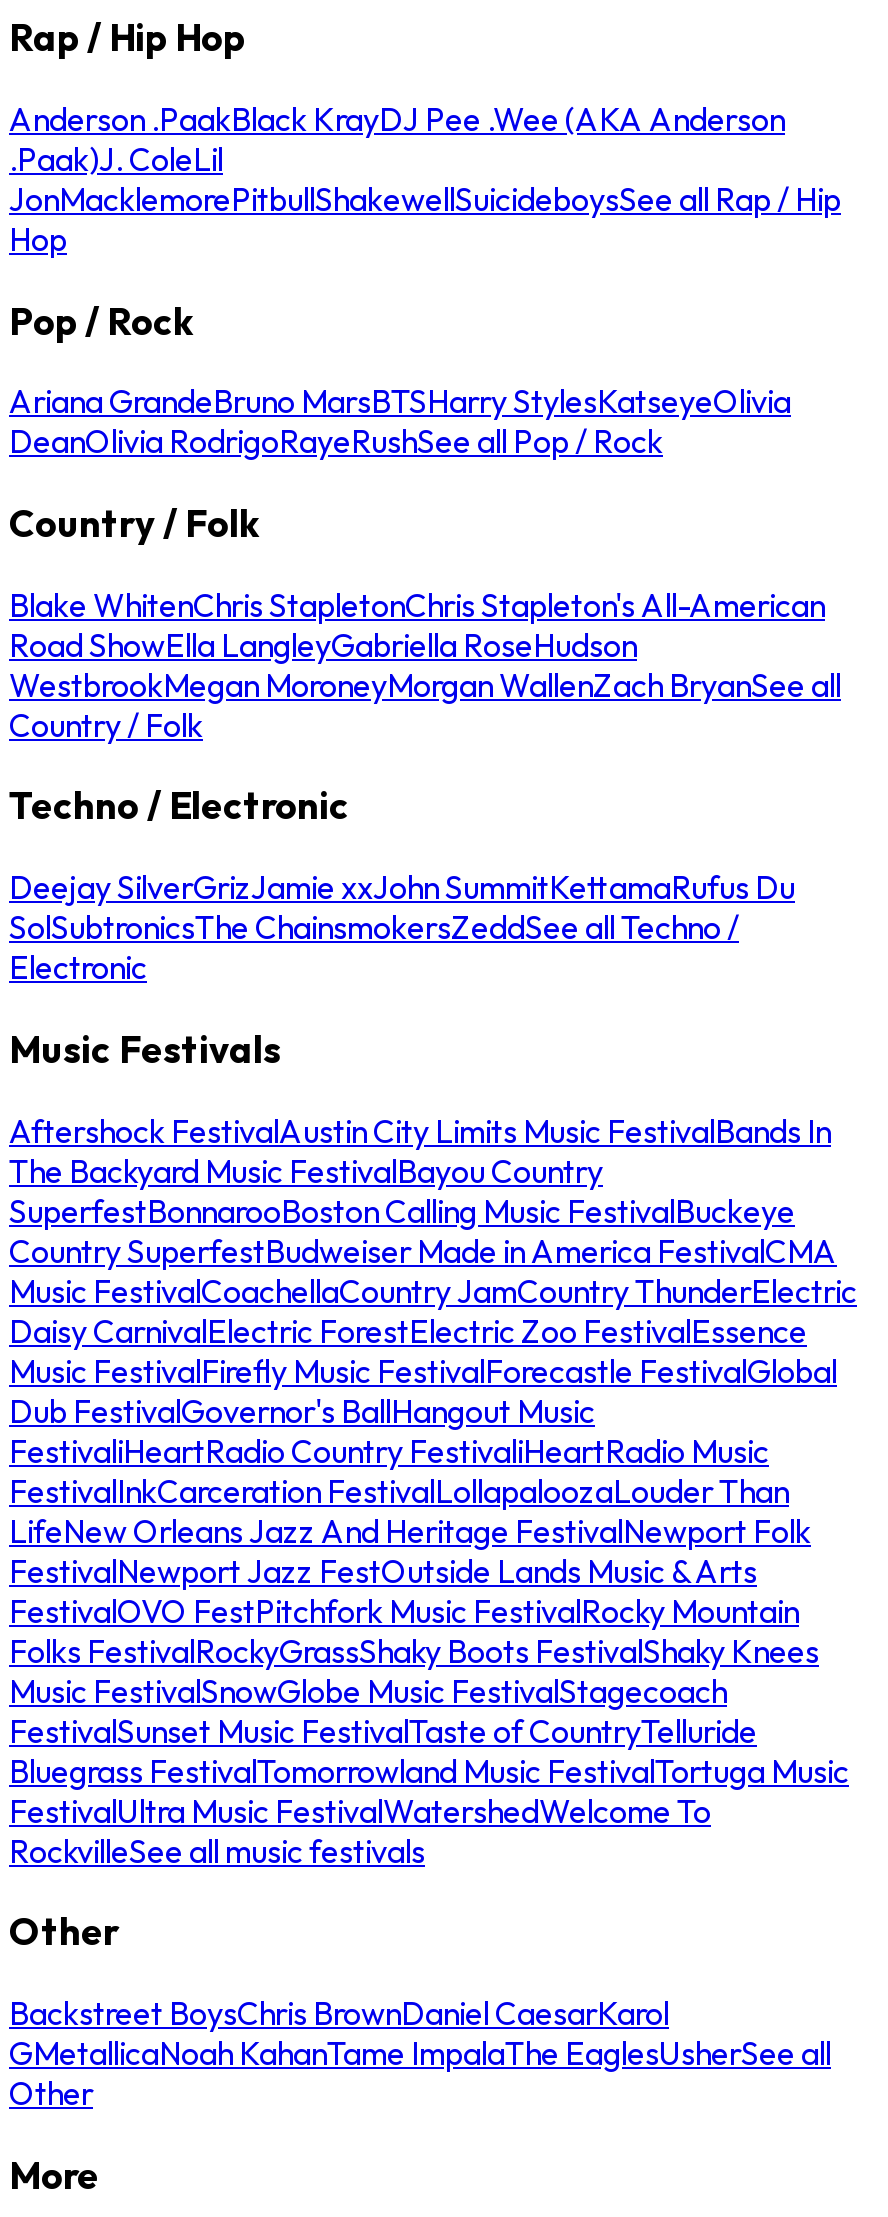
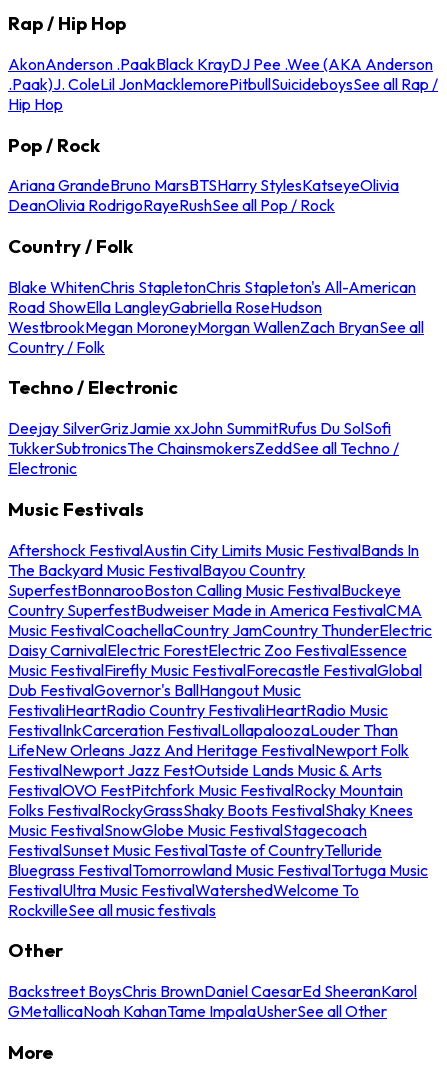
[9,99,841,259] Anderson .PaakBlack KrayDJ Pee .Wee (AKA Anderson | .Paak)J. ColeLil | JonMacklemorePitbullShakewellSuicideboysSee all Rap / Hip | Hop -> [8,54,438,114] AkonAnderson .PaakBlack KrayDJ Pee .Wee (AKA Anderson | .Paak)J. ColeLil JonMacklemorePitbullSuicideboysSee all Rap / | Hip Hop
[9,867,795,947] Deejay SilverGrizJamie xxJohn SummitKettamaRufus Du | SolSubtronicsThe ChainsmokersZeddSee all Techno / -> [8,418,399,458] Deejay SilverGrizJamie xxJohn SummitRufus Du SolSofi | TukkerSubtronicsThe ChainsmokersZeddSee all Techno /
[9,1993,831,2113] Backstreet BoysChris BrownDaniel CaesarKarol | GMetallicaNoah KahanTame ImpalaThe EaglesUsherSee all | Other -> [8,981,417,1021] Backstreet BoysChris BrownDaniel CaesarEd SheeranKarol | GMetallicaNoah KahanTame ImpalaUsherSee all Other

